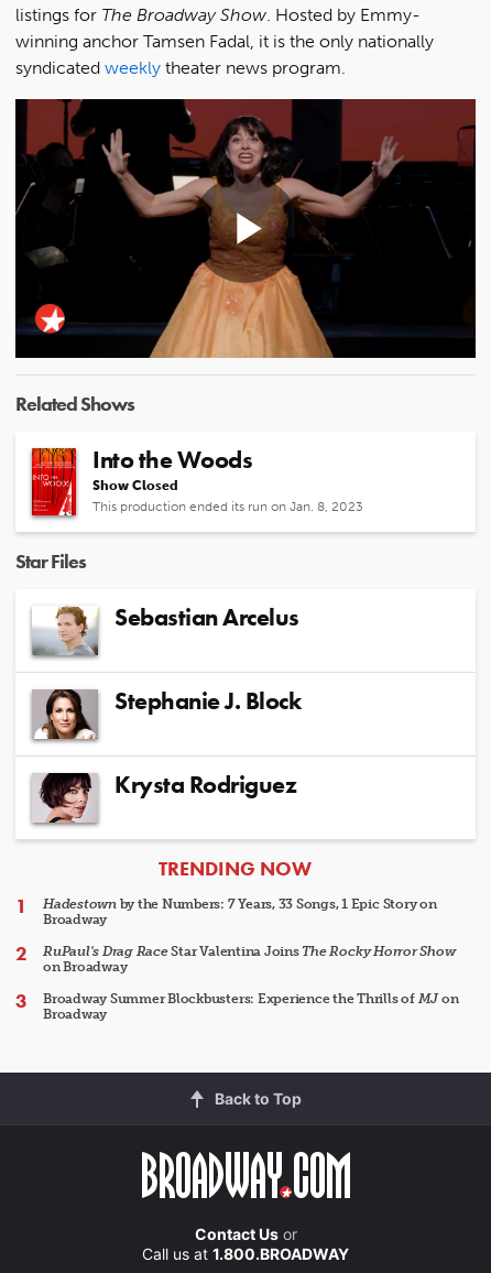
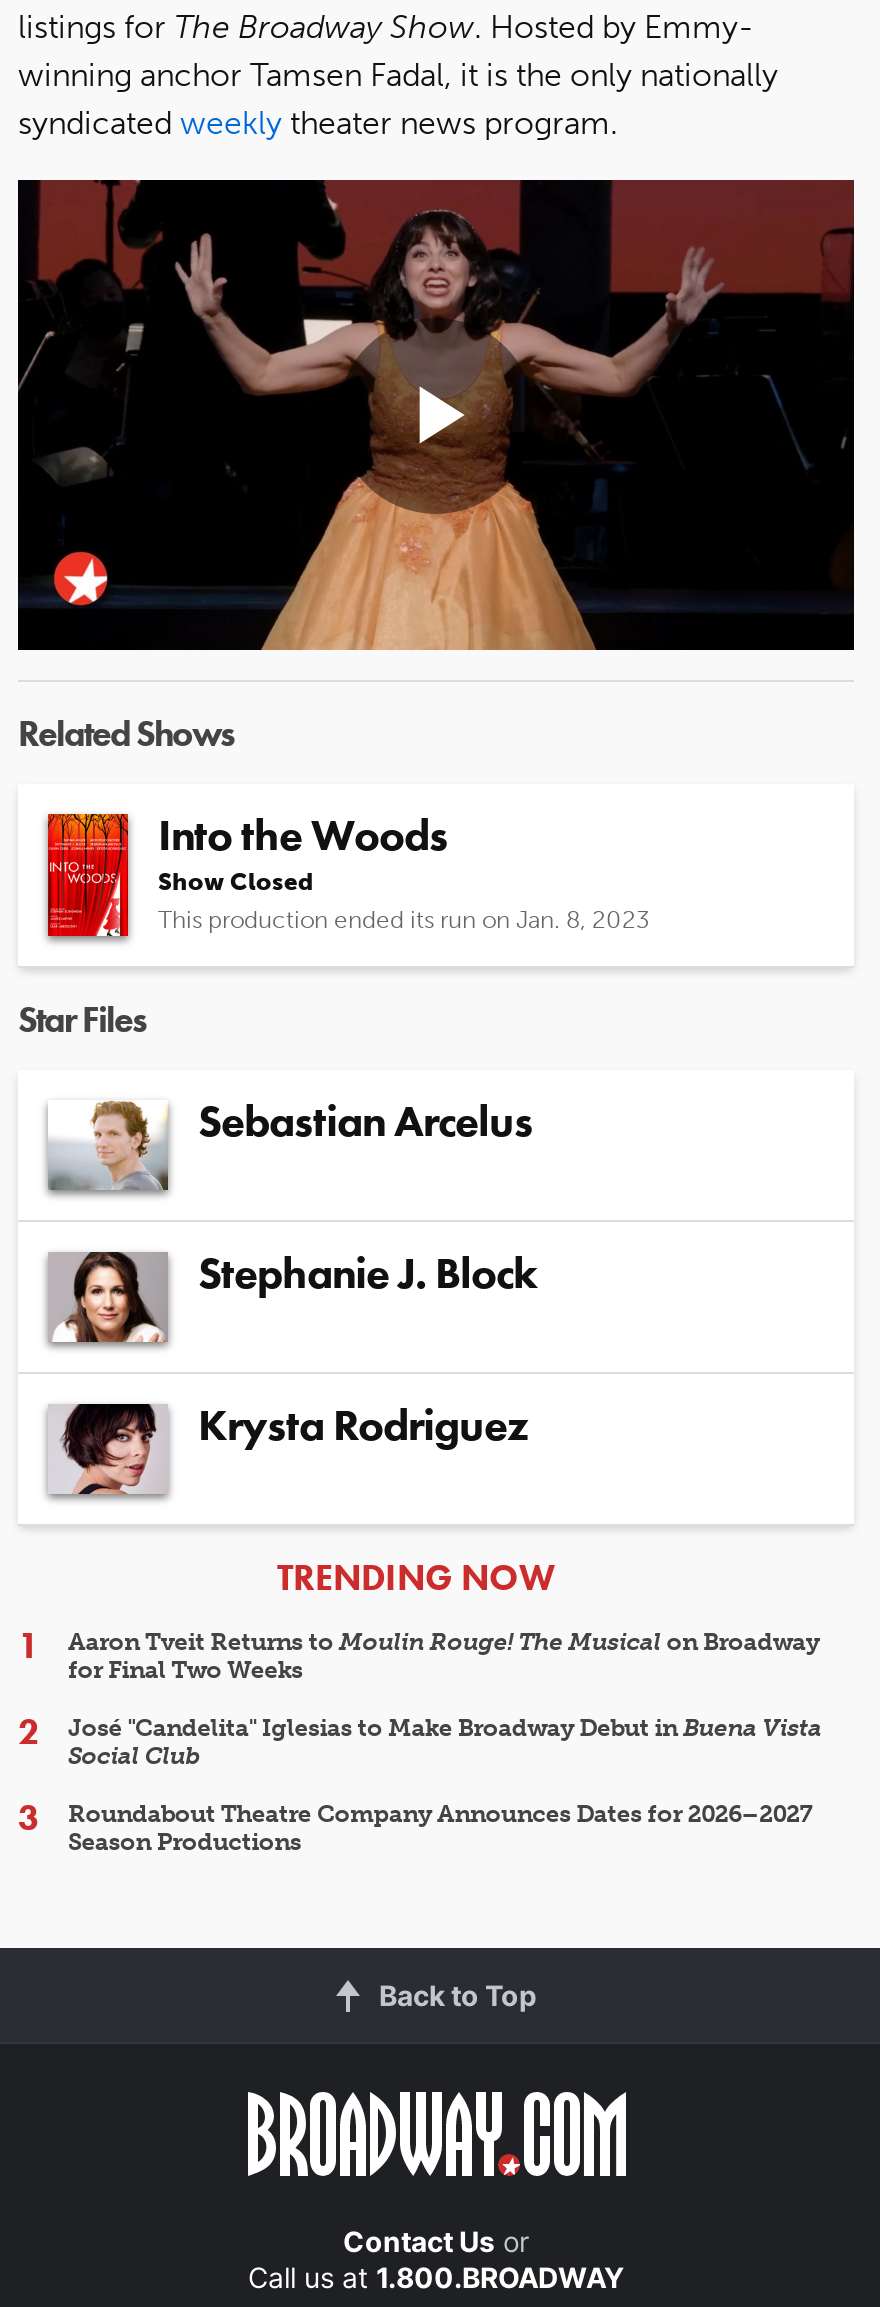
[43,897,437,928] Hadestown by the Numbers: 7 Years, 33 Songs, 1 Epic Story on | Broadway -> [68,1629,819,1685] Aaron Tveit Returns to Moulin Rouge! The Musical on Broadway | for Final Two Weeks
[43,944,455,975] RuPaul's Drag Race Star Valentina Joins The Rocky Horror Show | on Broadway -> [68,1715,822,1771] José "Candelita" Iglesias to Make Broadway Debut in Buena Vista | Social Club
[43,991,458,1022] Broadway Summer Blockbusters: Experience the Thrills of MJ on | Broadway -> [68,1801,813,1857] Roundabout Theatre Company Announces Dates for 2026–2027 | Season Productions

